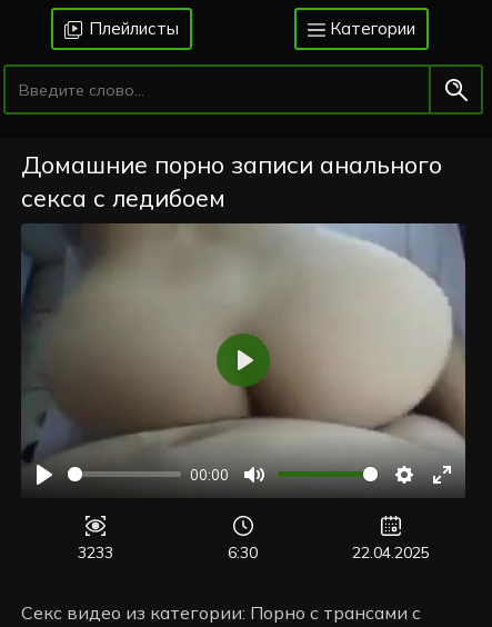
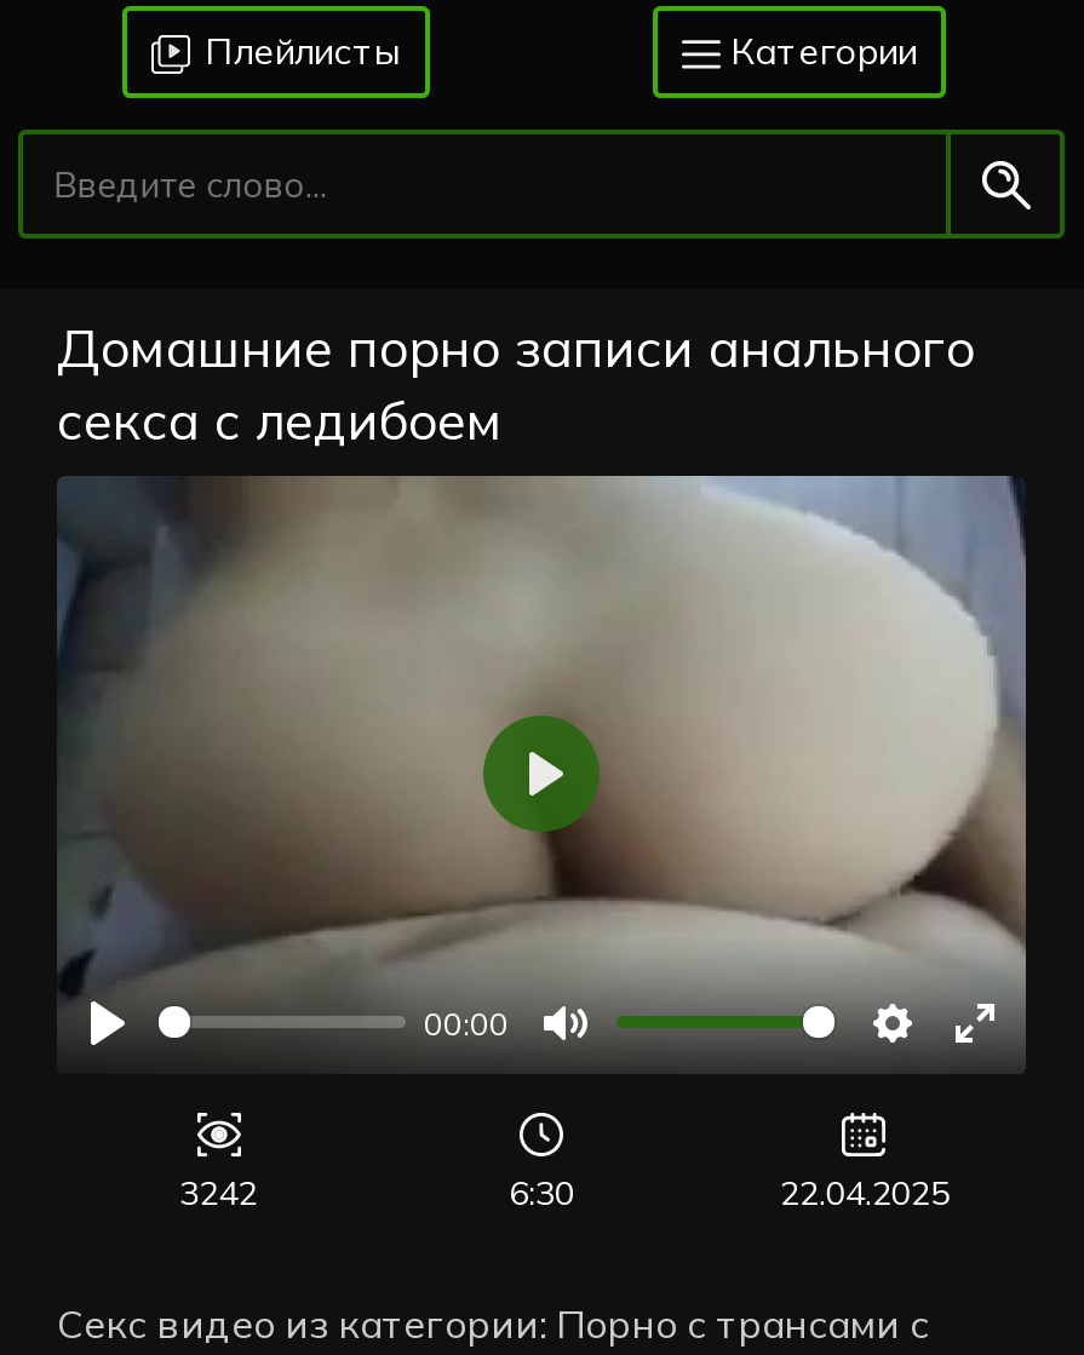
[77,543,113,563] 3233 -> [180,1171,257,1215] 3242

